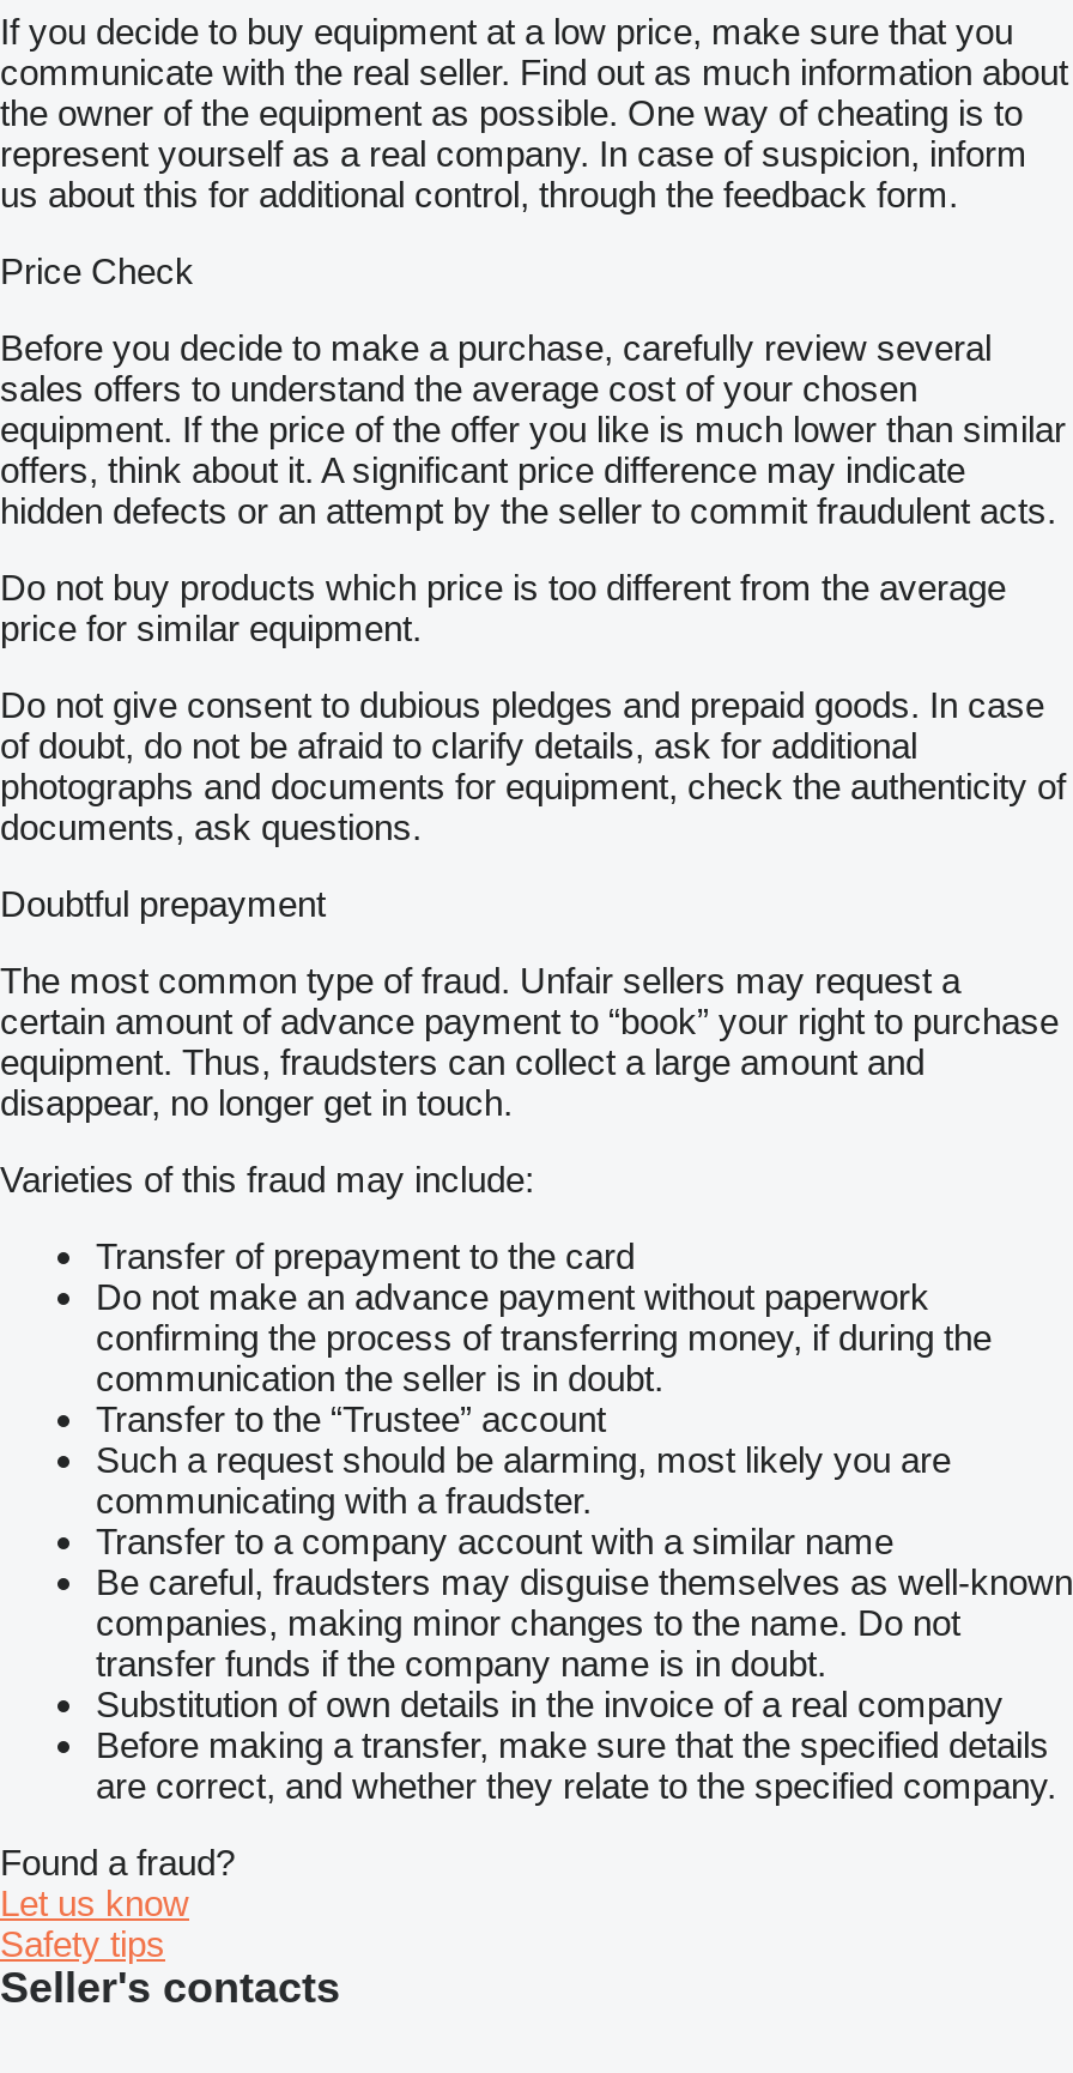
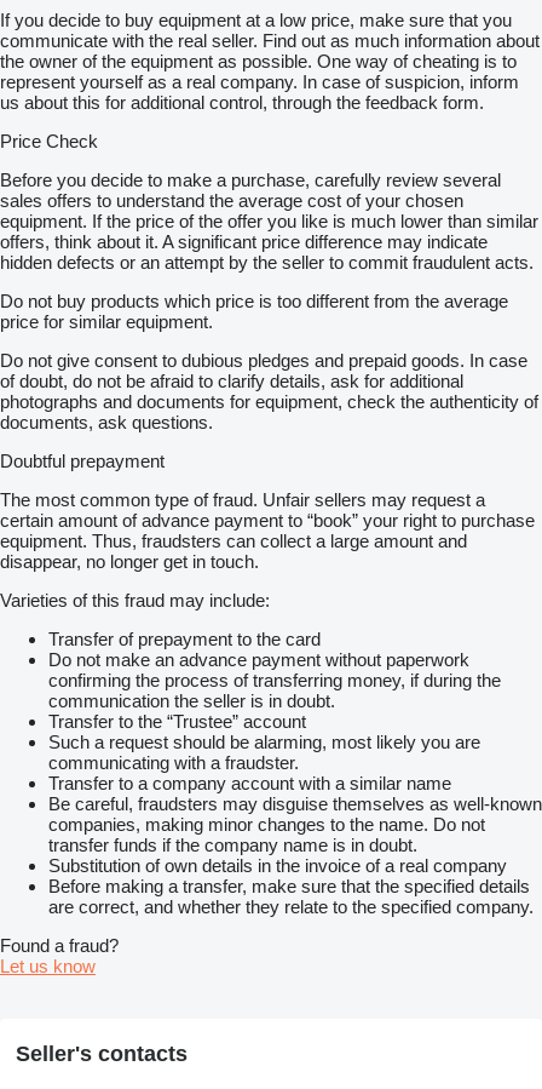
[0,1923,165,1964] Safety tips -> none

